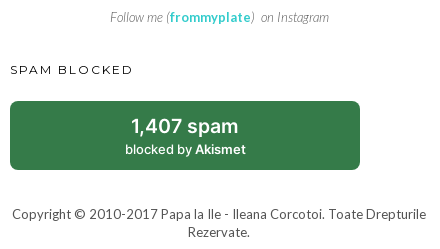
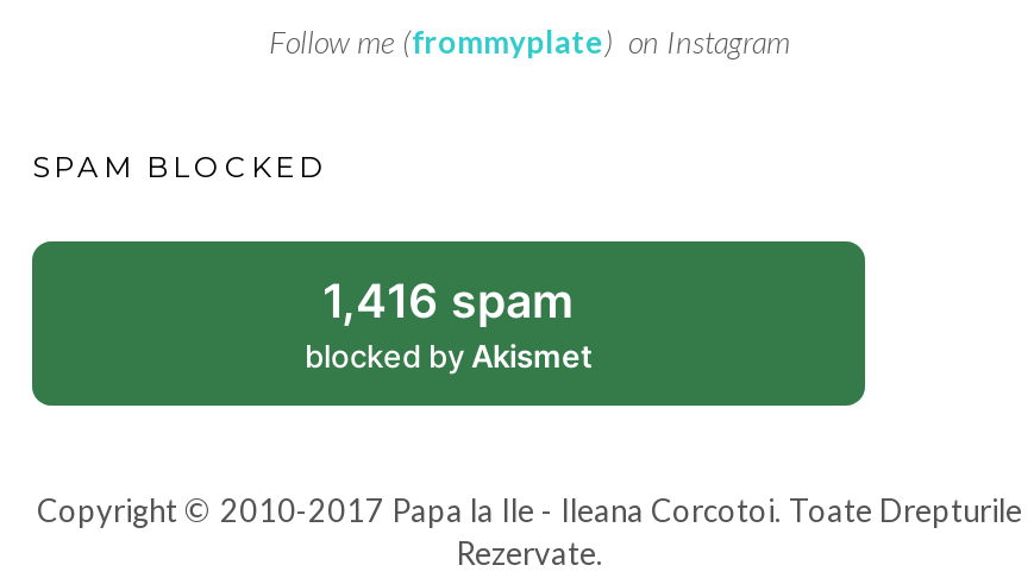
[131,114,239,138] 1,407 spam -> [322,273,575,330] 1,416 spam

